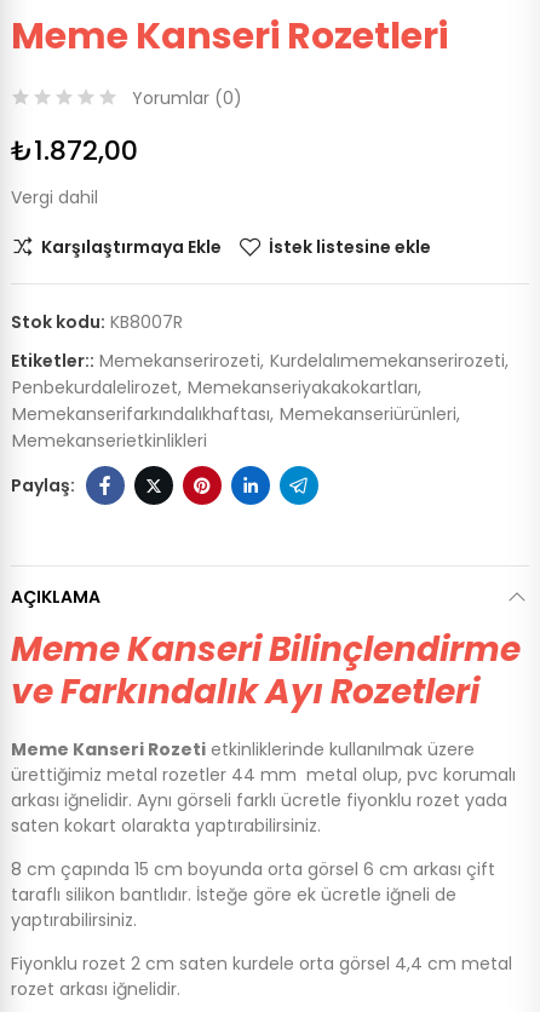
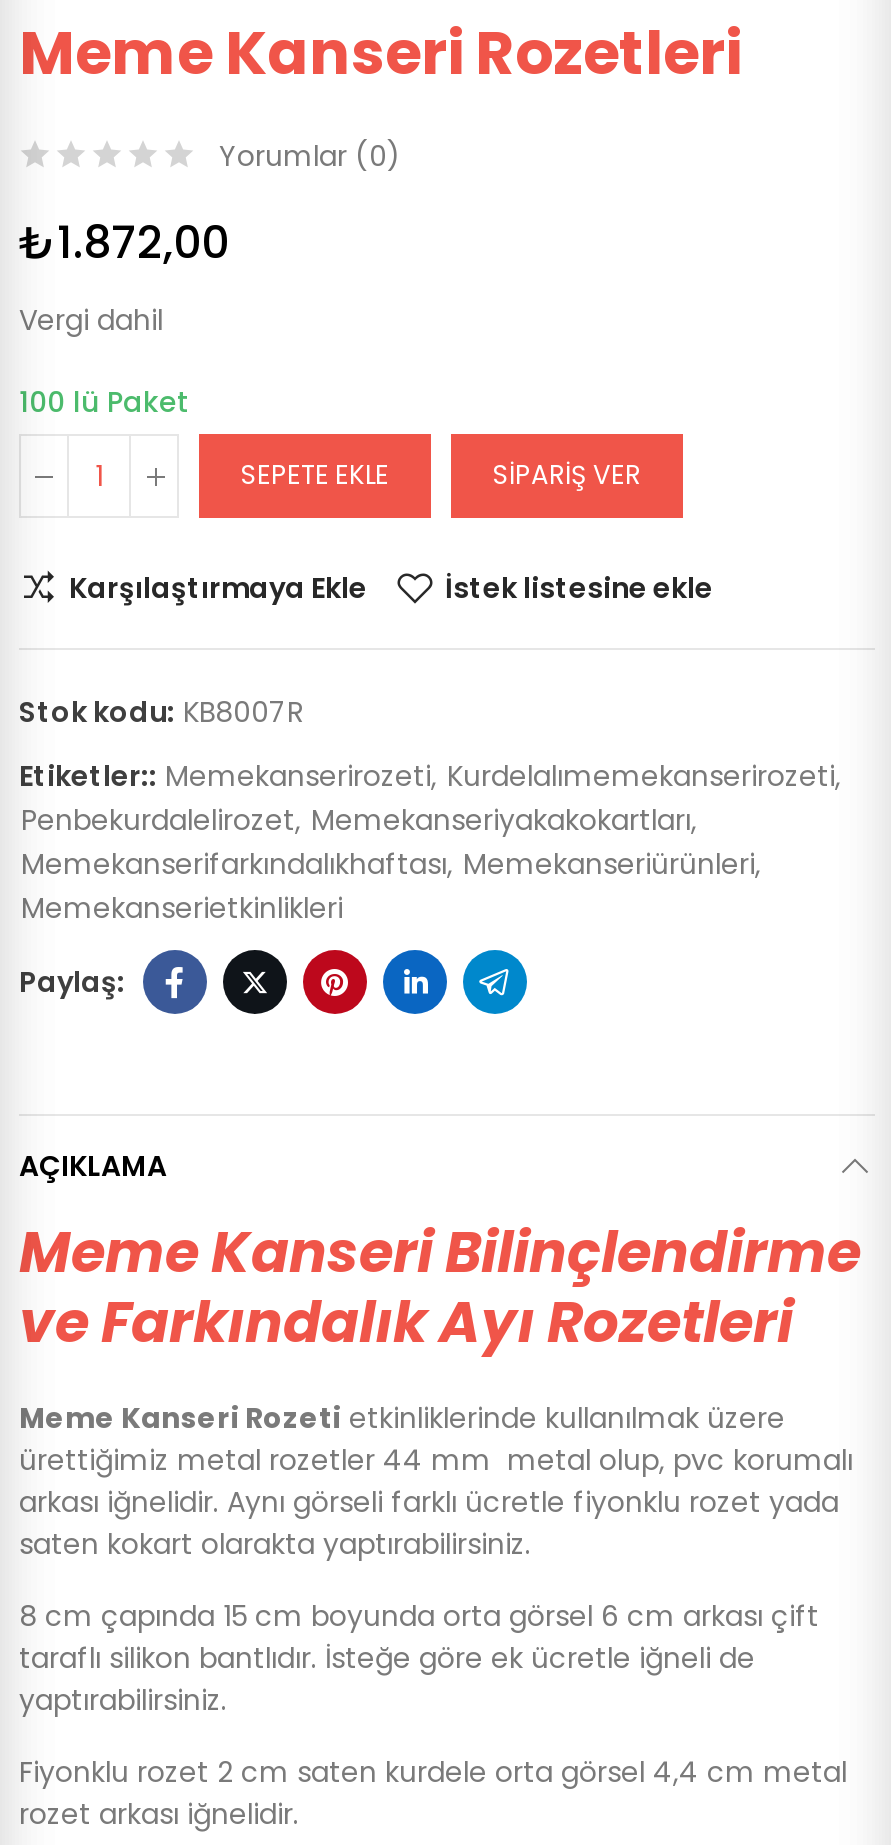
none -> [19,382,641,494] 100 lü Paket | SEPETE EKLE | SIPARIŞ VER

